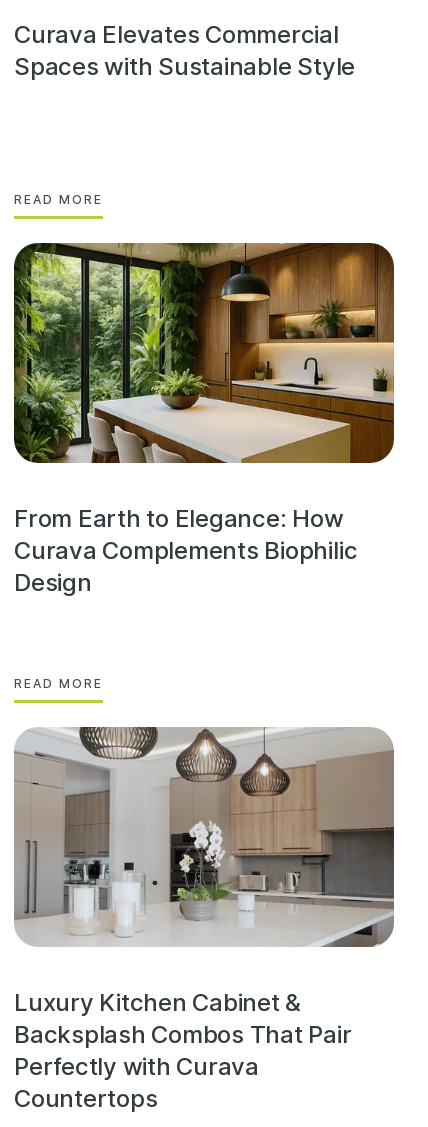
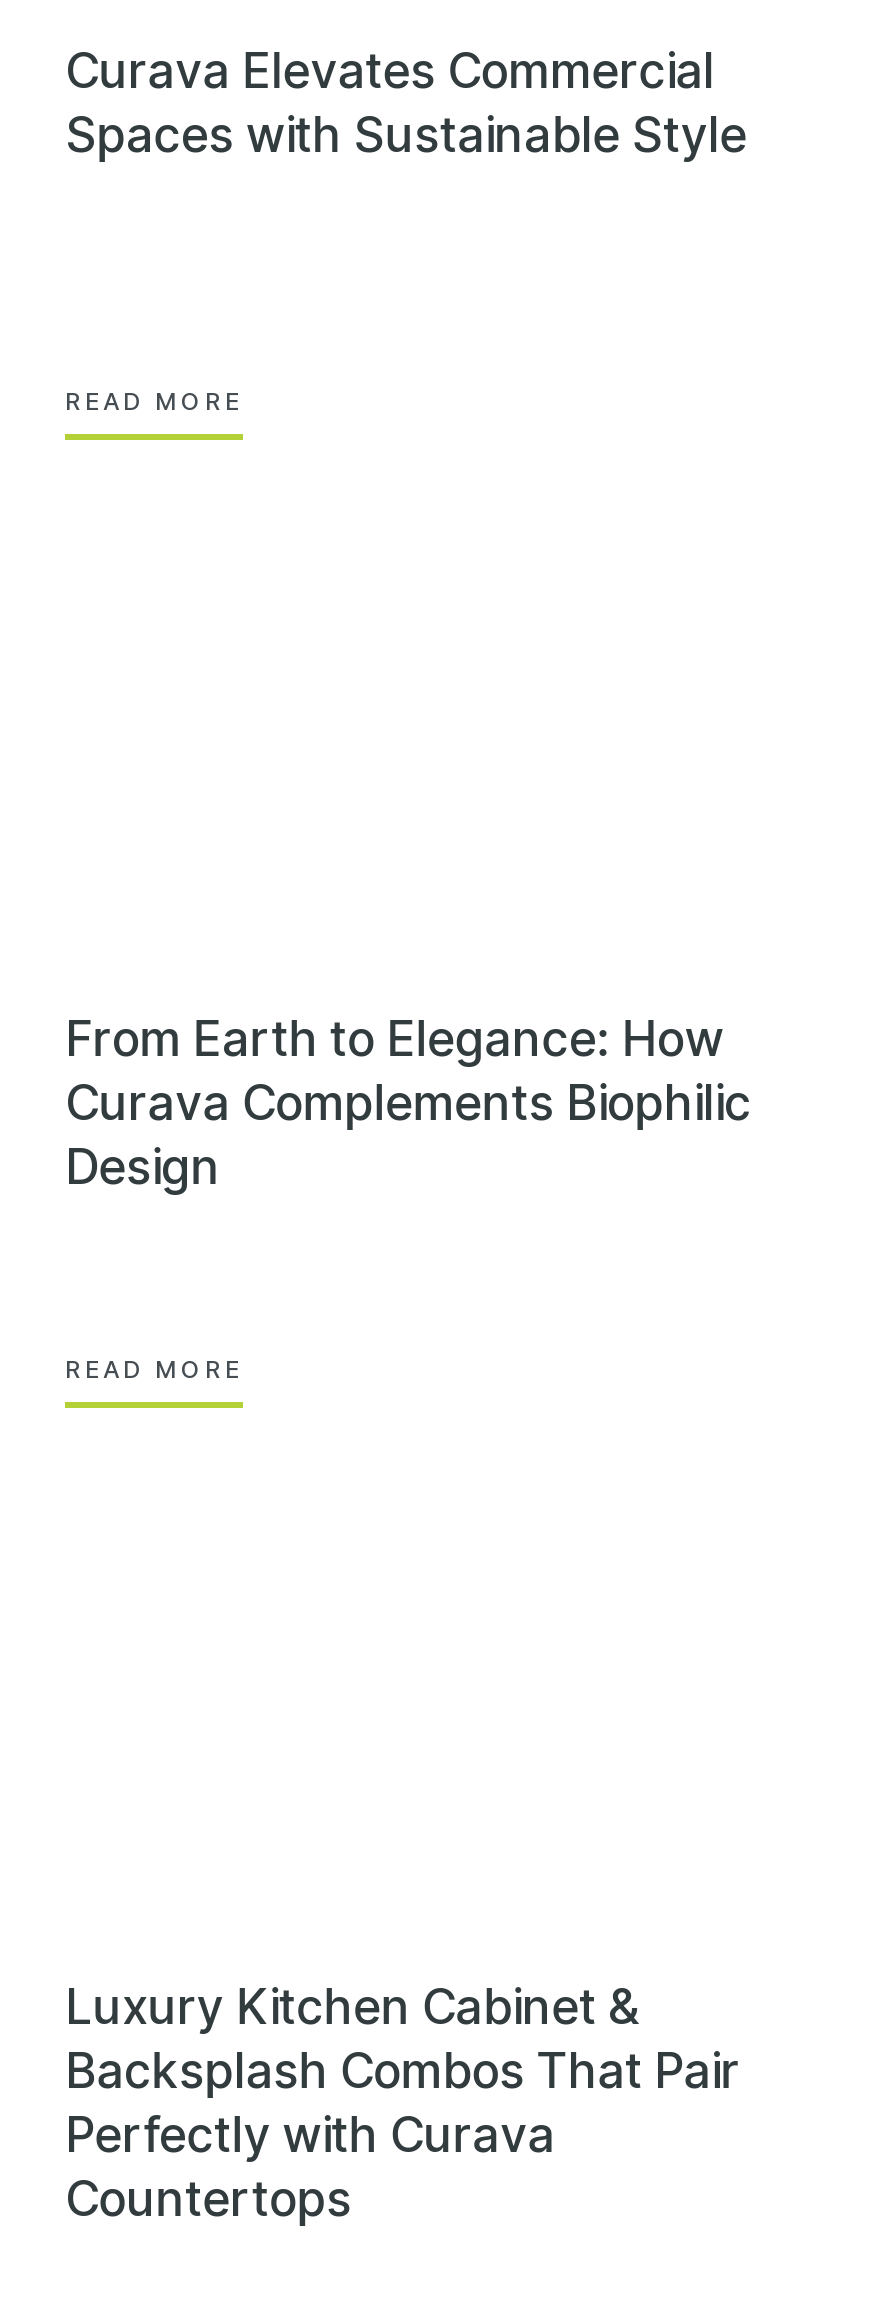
[13,242,395,464] [image] -> none
[13,726,395,948] [image] -> none

